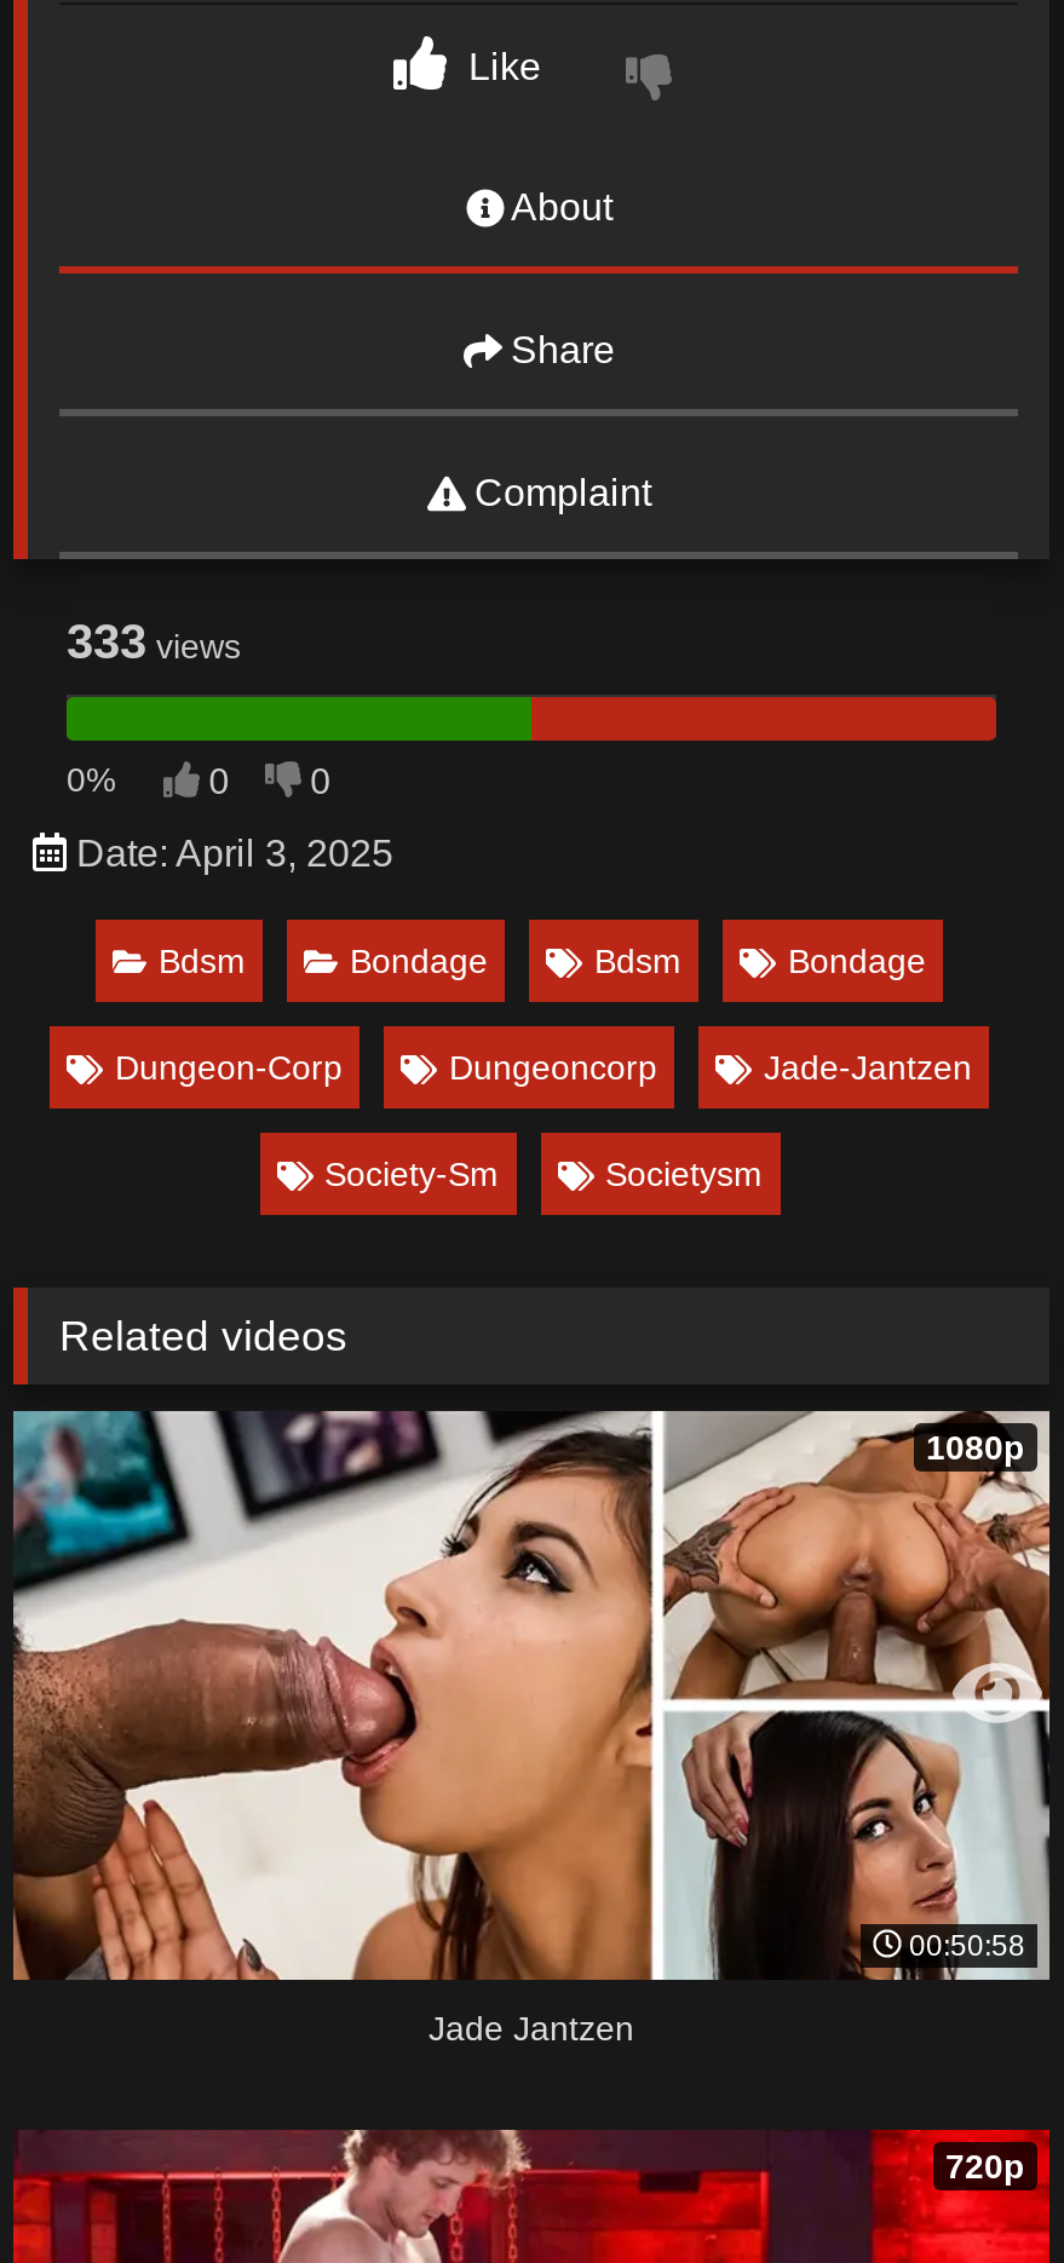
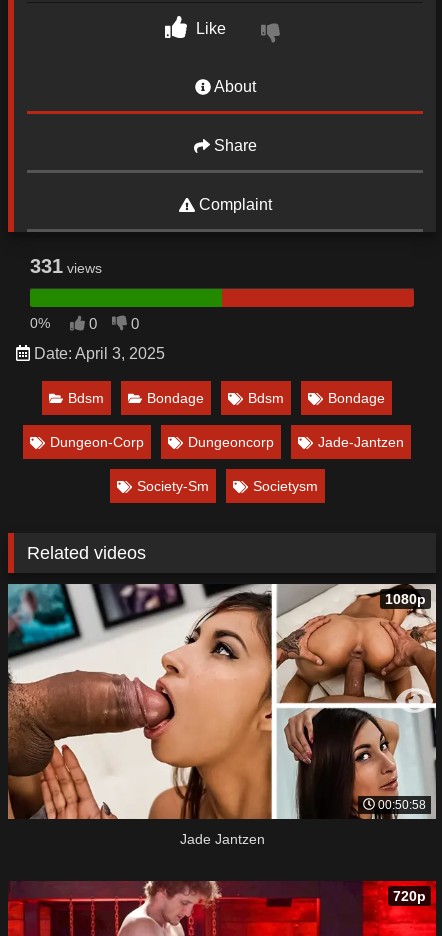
[67,614,241,667] 333 views -> [30,255,102,277] 331 views

